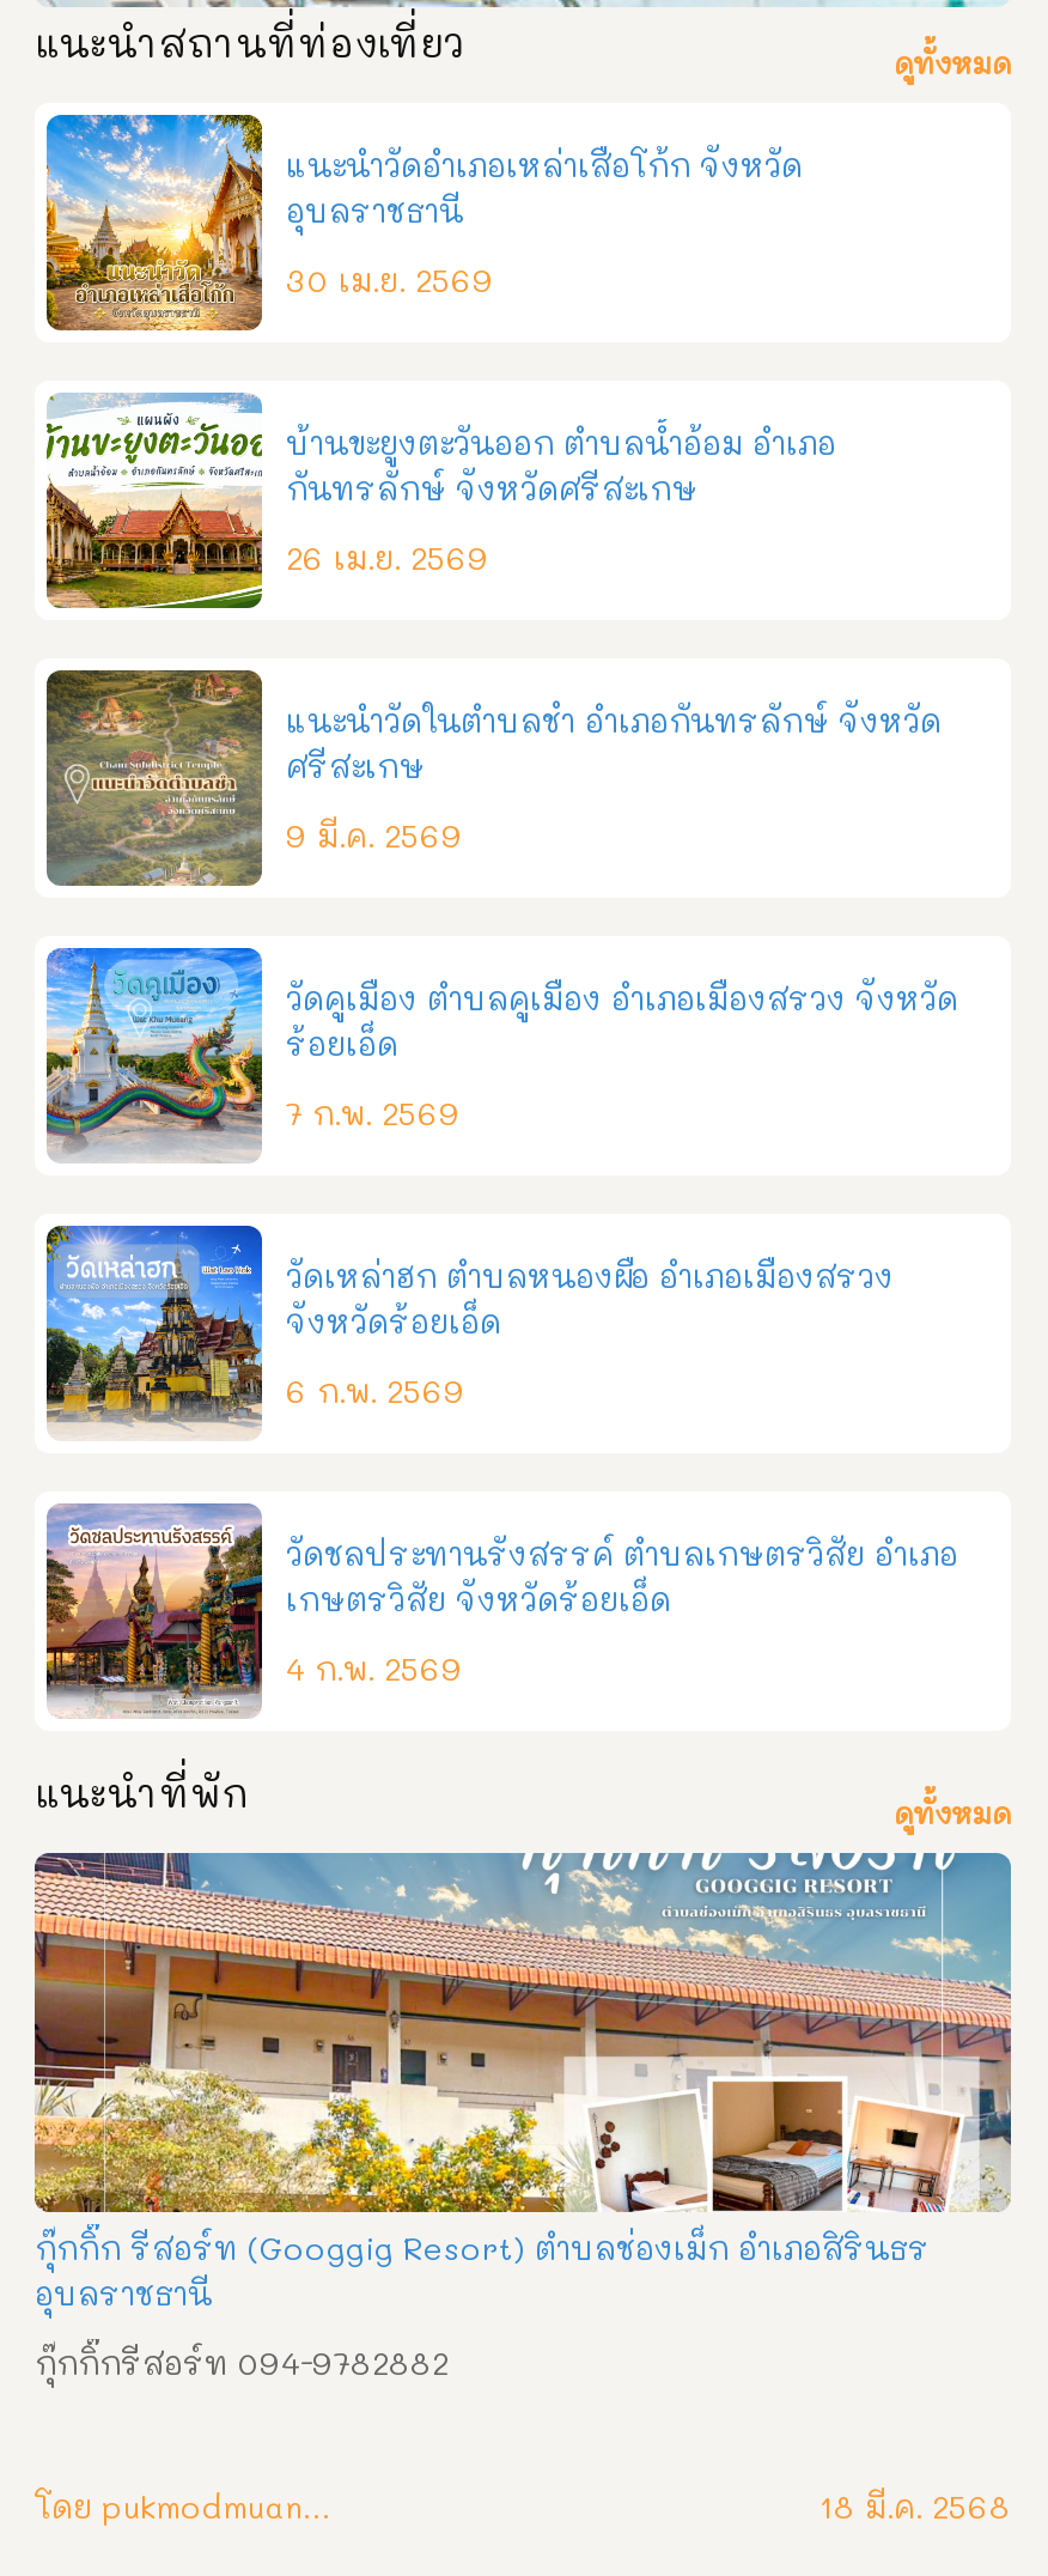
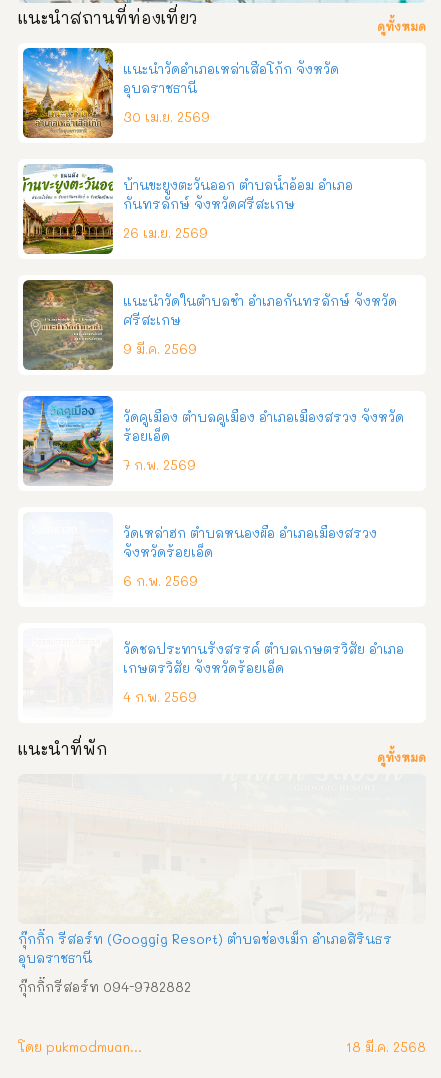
[44,1223,264,1439] [image] -> none
[44,1501,264,1719] [image] -> none
[32,1851,1013,2214] [image] -> none

